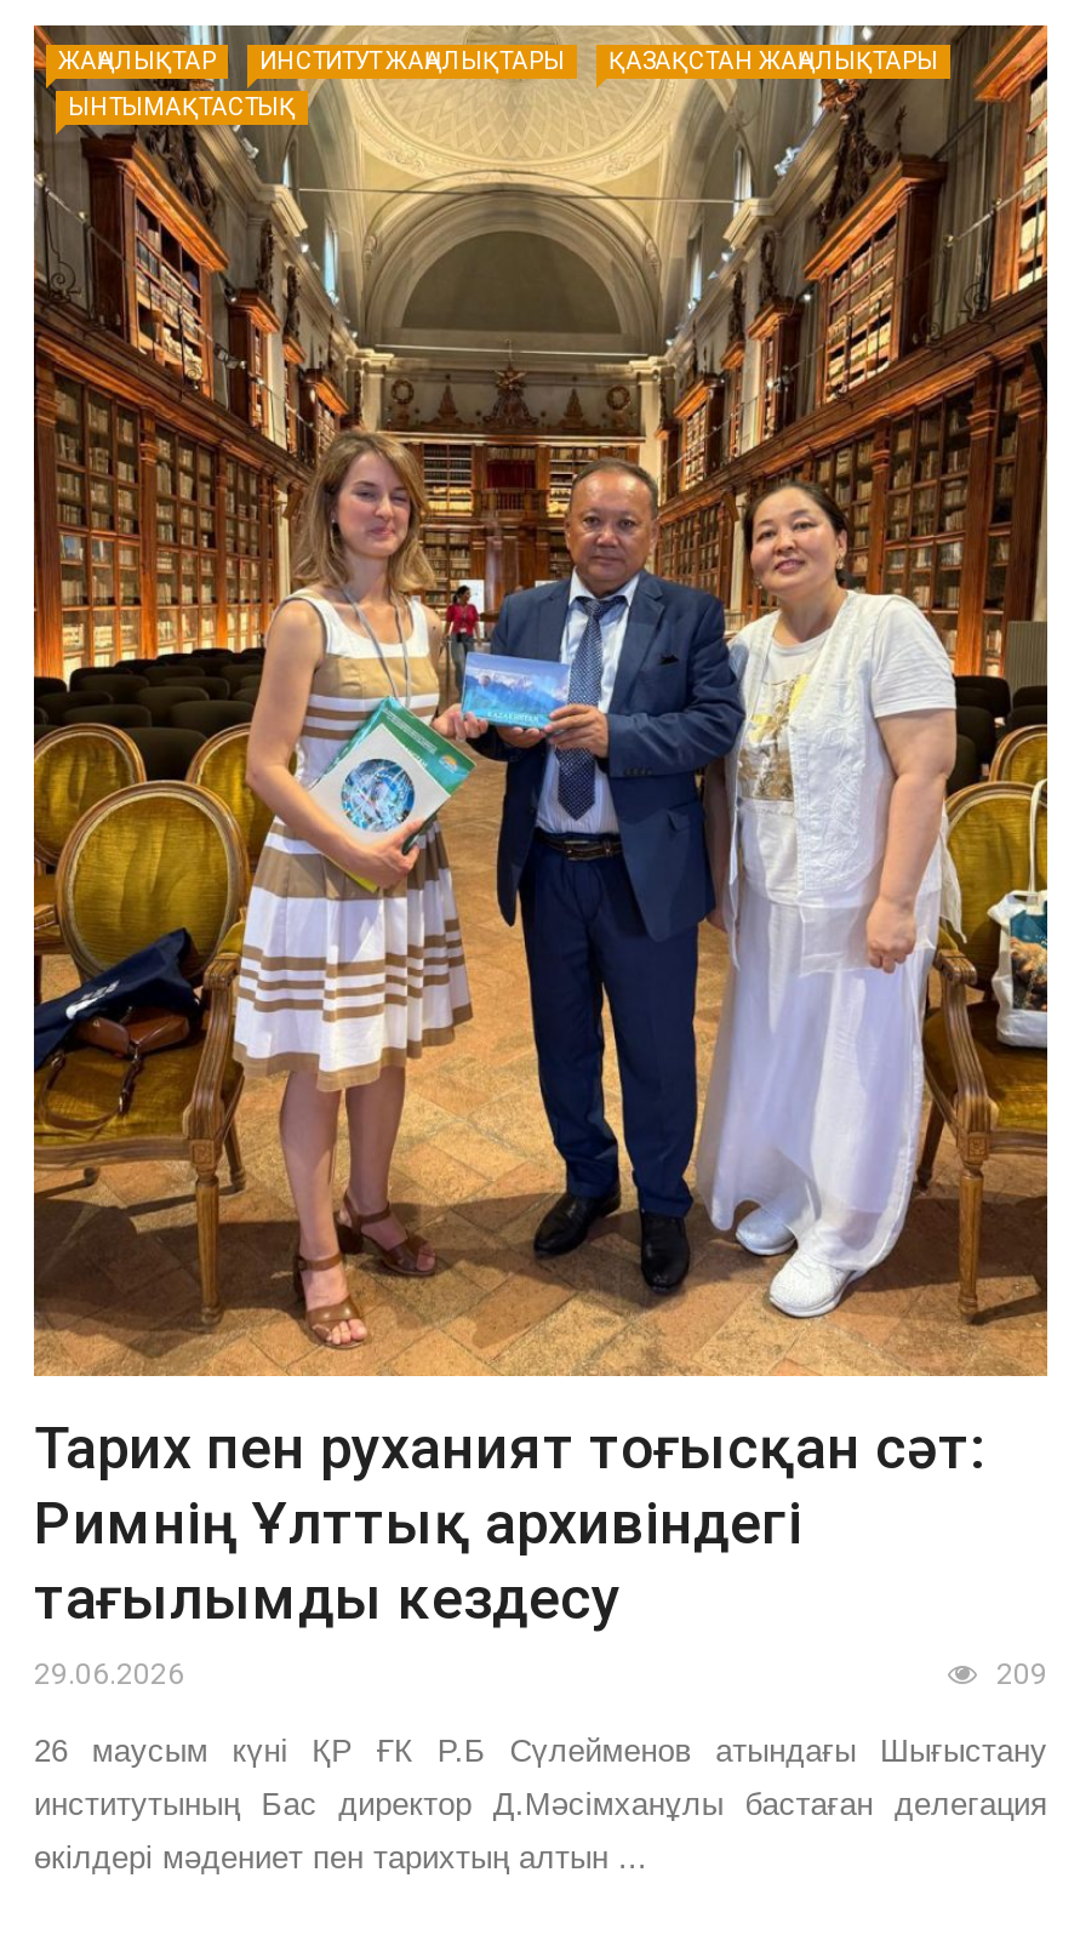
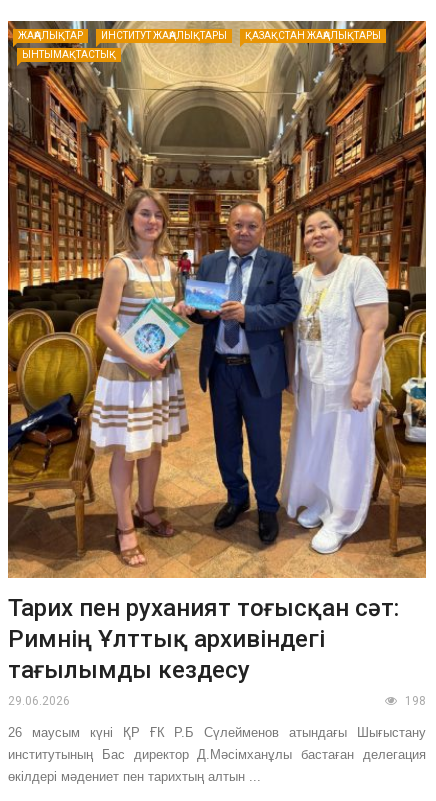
[996,1658,1047,1692] 209 -> [405,694,426,708] 198

